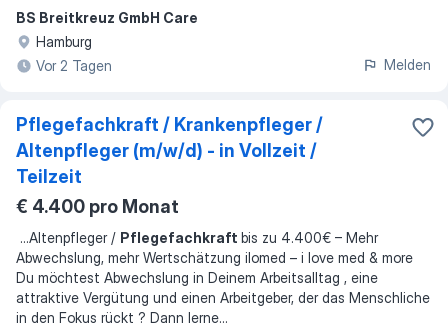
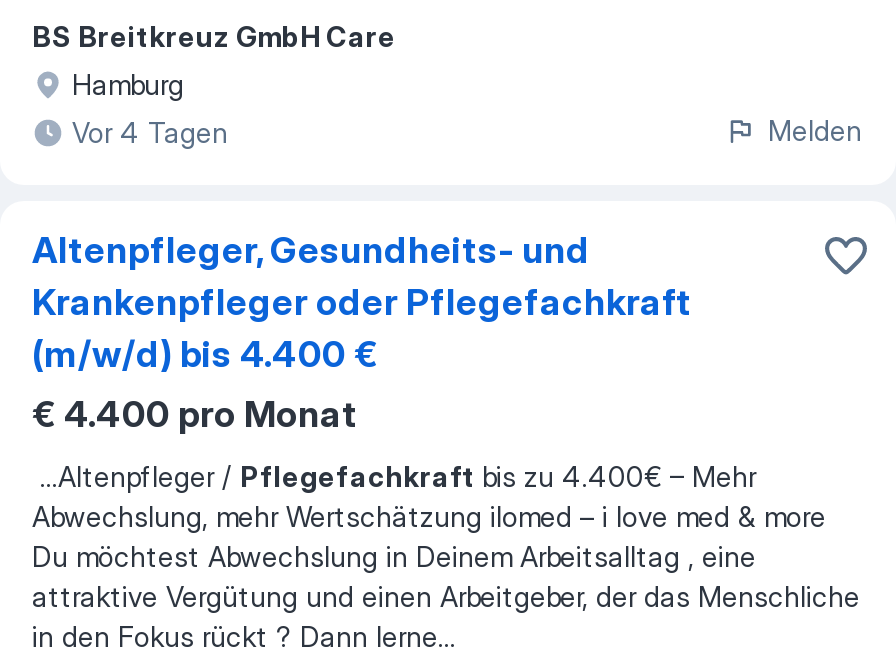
[36,57,112,74] Vor 2 Tagen -> [72,115,228,149] Vor 4 Tagen
[16,114,323,187] Pflegefachkraft / Krankenpfleger / | Altenpfleger (m/w/d) - in Vollzeit / | Teilzeit -> [32,229,692,375] Altenpfleger, Gesundheits- und | Krankenpfleger oder Pflegefachkraft | (m/w/d) bis 4.400 €

